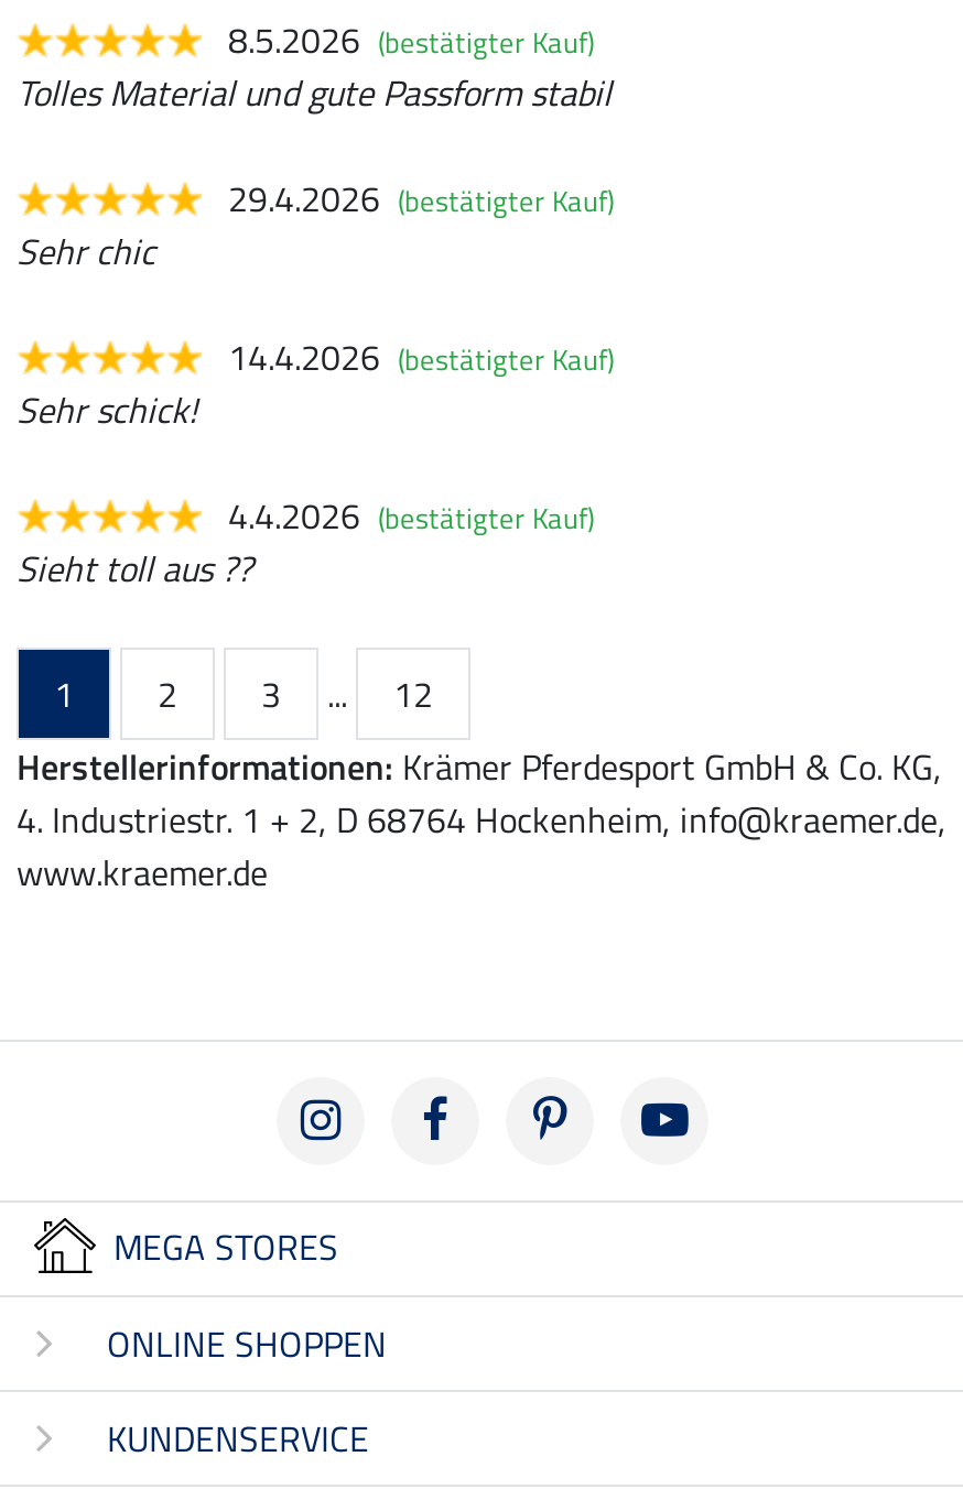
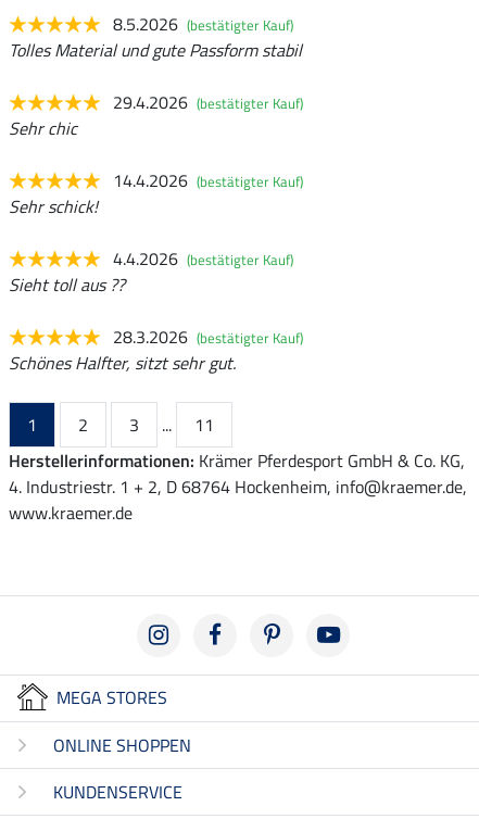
none -> [9,323,303,375] 28.3.2026 (bestätigter Kauf) | Schönes Halfter, sitzt sehr gut.
[393,667,433,719] 12 -> [194,411,214,437] 11

